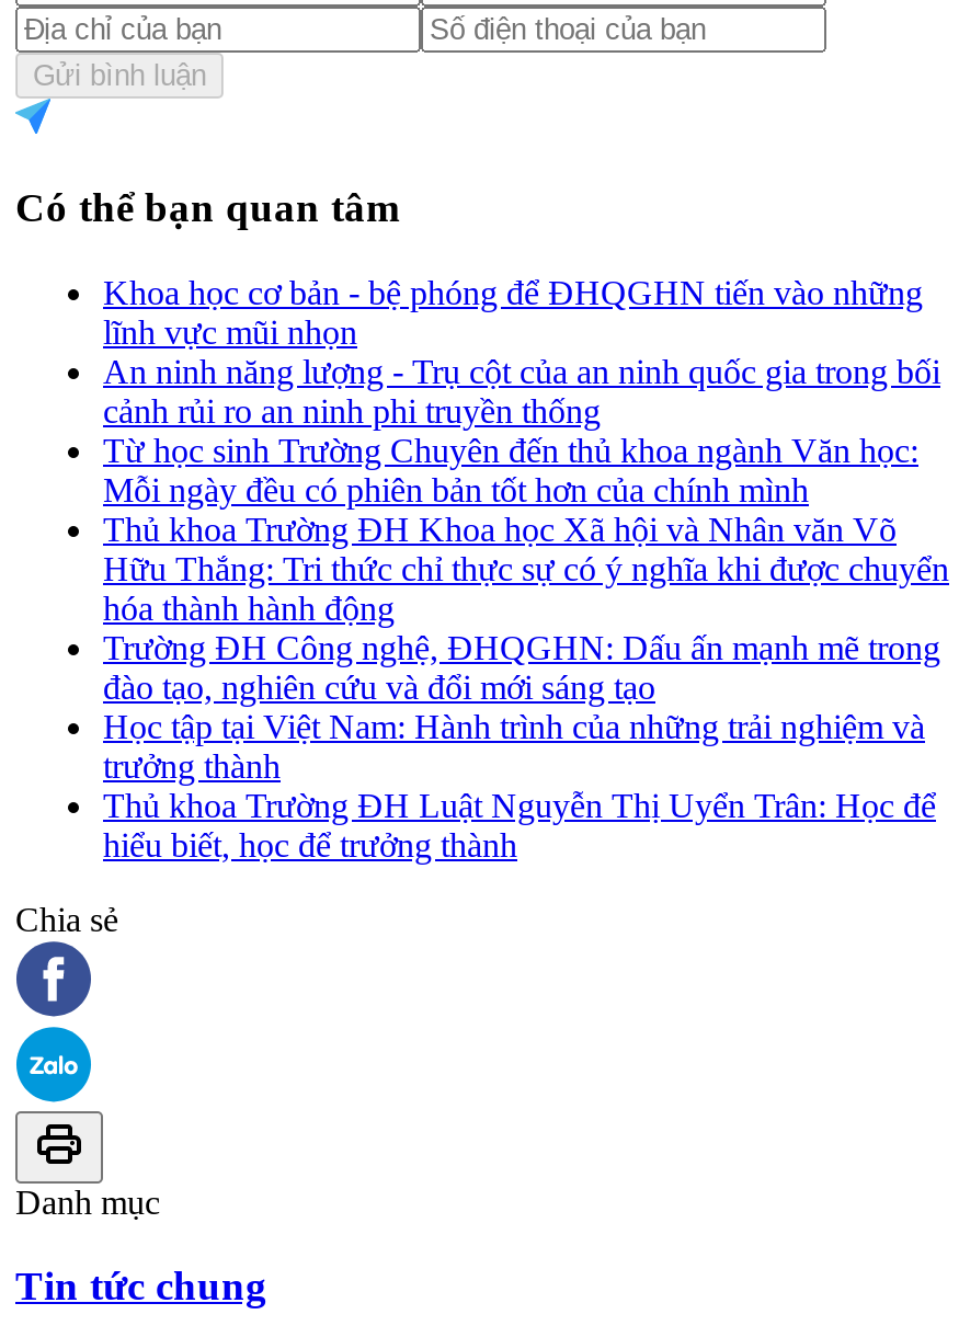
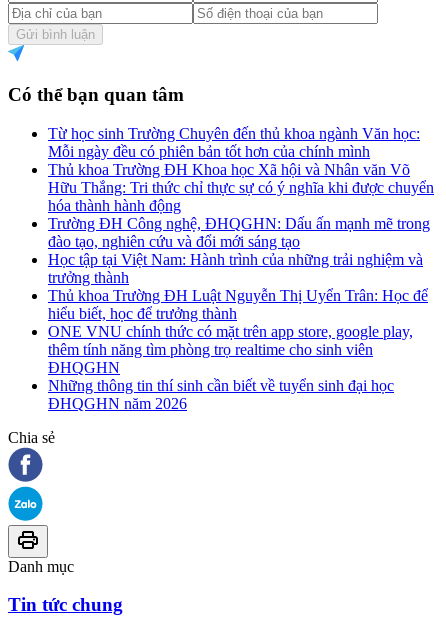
[103,274,940,429] Khoa học cơ bản - bệ phóng để ĐHQGHN tiến vào những | lĩnh vực mũi nhọn | An ninh năng lượng - Trụ cột của an ninh quốc gia trong bối | cảnh rủi ro an ninh phi truyền thống -> none
moved [103,431,949,863] -> [48,125,434,322]: Từ học sinh Trường Chuyên đến thủ khoa ngành Văn học: | Mỗi ngày đều có phiên bản tốt hơn của chính mình | Thủ khoa Trường ĐH Khoa học Xã hội và Nhân văn Võ | ... | Thủ khoa Trường ĐH Luật Nguyễn Thị Uyển Trân: Học để | hiểu biết, học để trưởng thành
none -> [48,323,413,412] ONE VNU chính thức có mặt trên app store, google play, | thêm tính năng tìm phòng trọ realtime cho sinh viên | ĐHQGHN | Những thông tin thí sinh cần biết về tuyển sinh đại học | ĐHQGHN năm 2026

